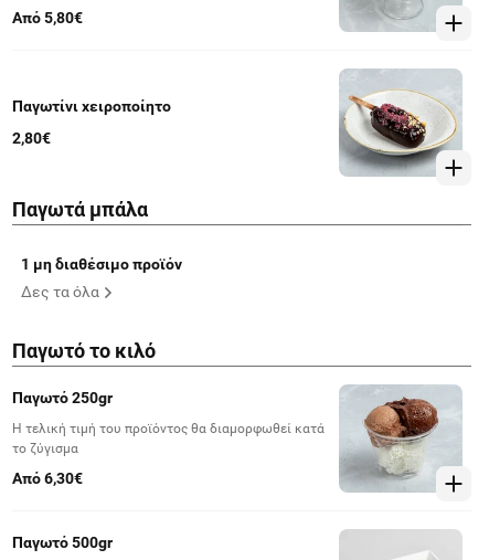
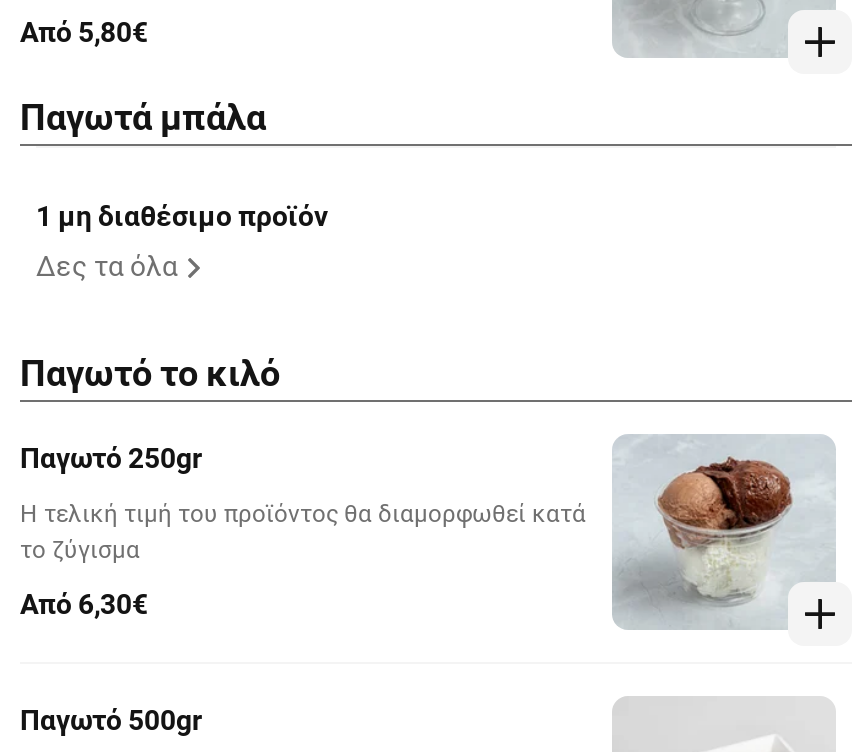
[340,68,460,172] [image] -> none
[12,97,171,147] Παγωτίνι χειροποίητο | 2,80€ -> none

